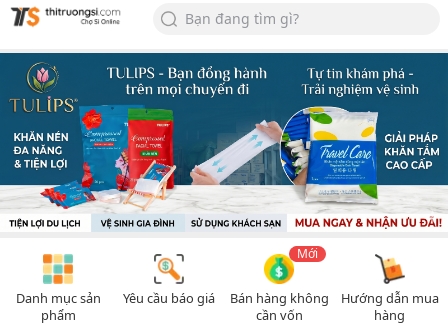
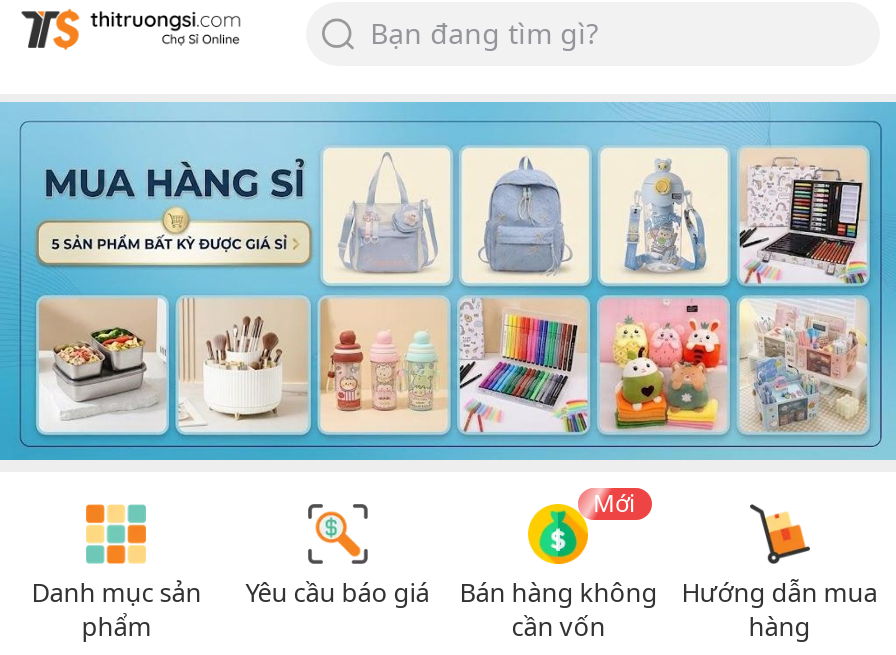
[3,52,445,232] [image] -> [6,100,890,462] [image]

